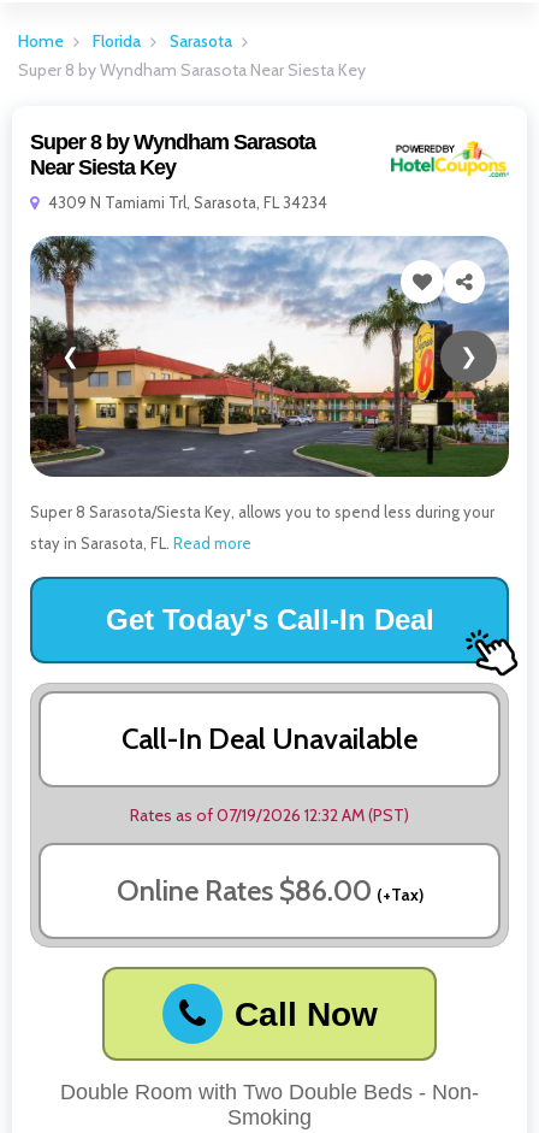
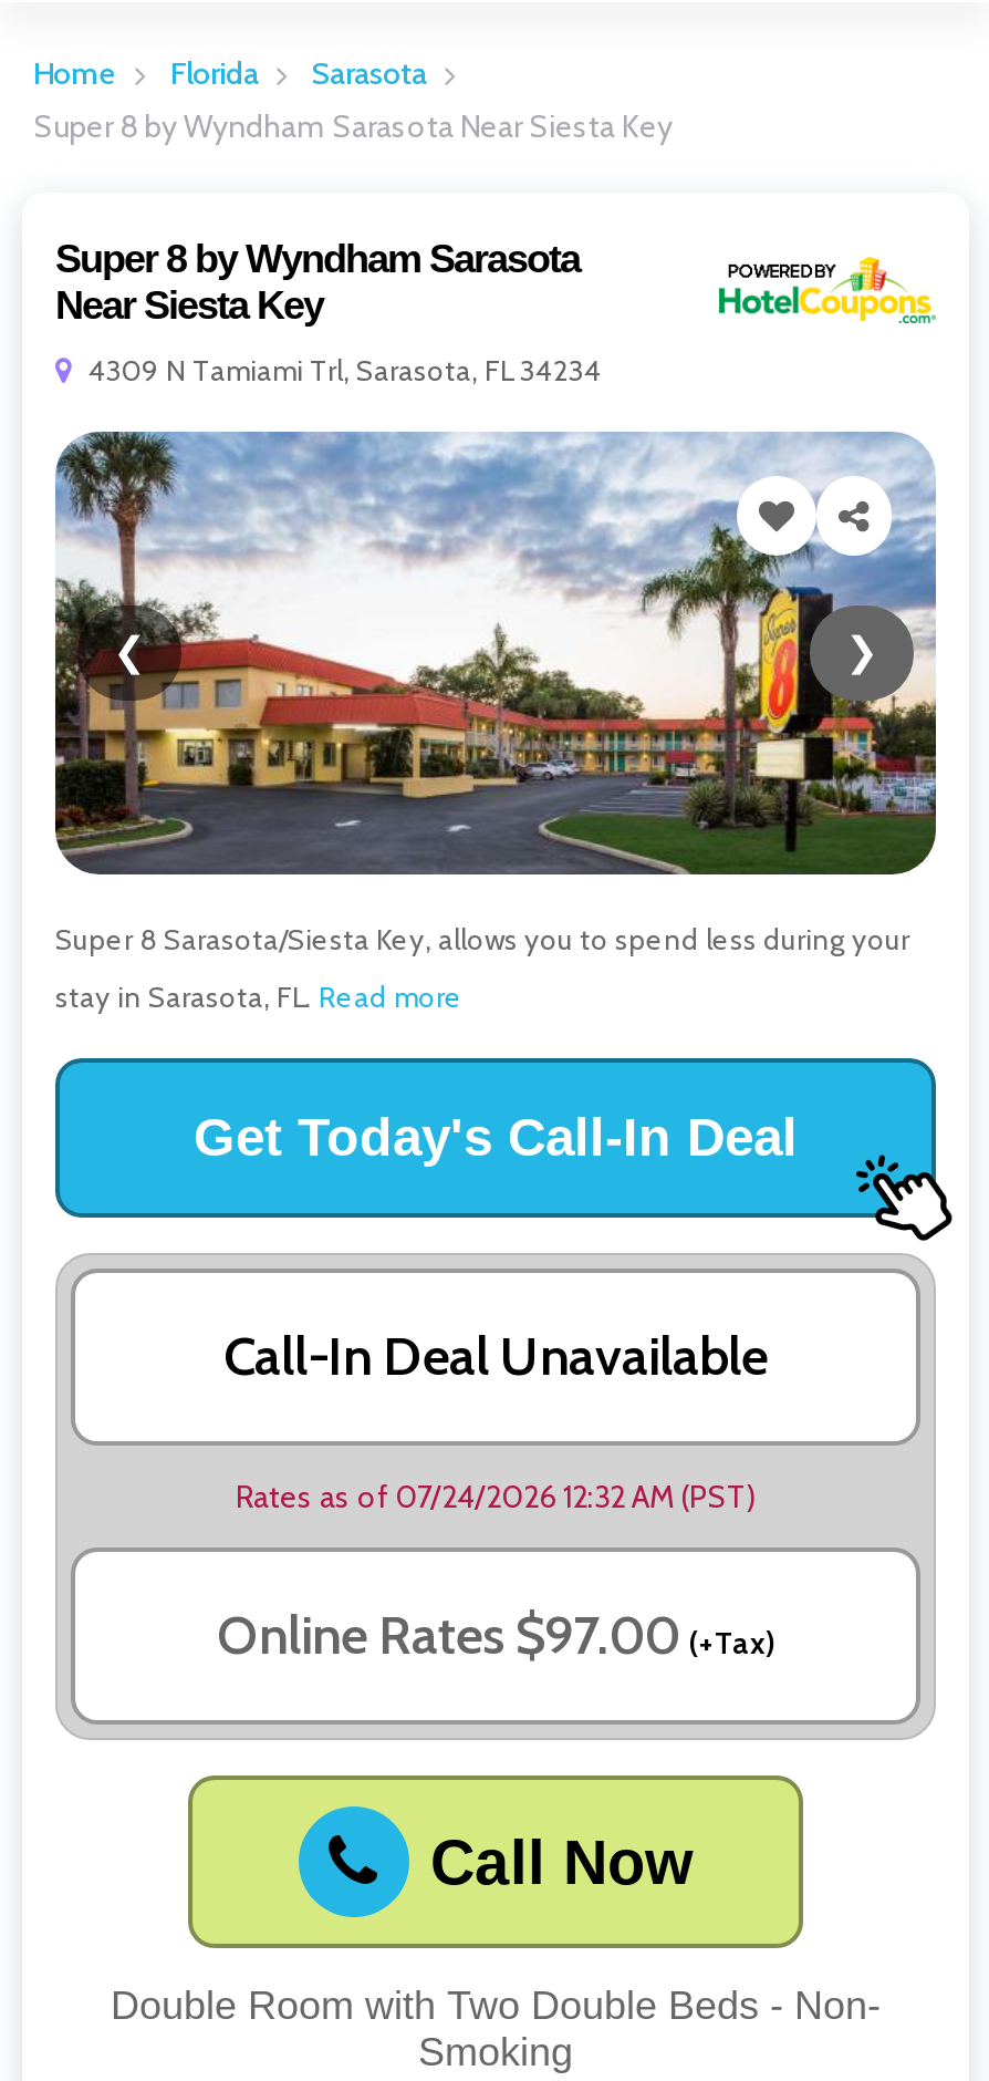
[130,805,409,826] Rates as of 07/19/2026 12:32 AM (PST) -> [236,1477,756,1517] Rates as of 07/24/2026 12:32 AM (PST)
[116,873,423,908] Online Rates $86.00 (+Tax) -> [217,1603,774,1668] Online Rates $97.00 (+Tax)

